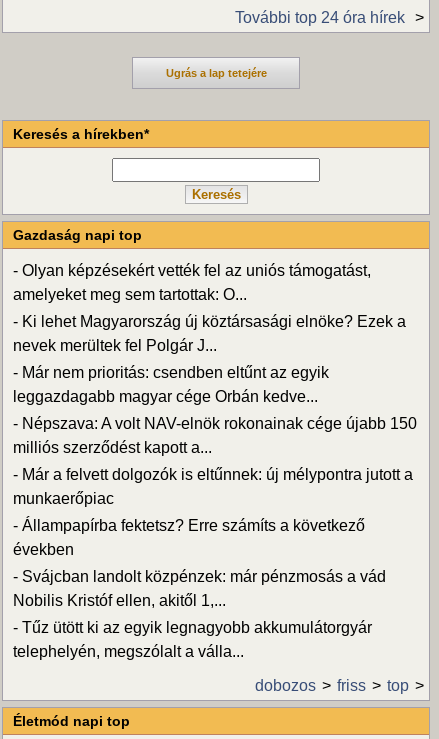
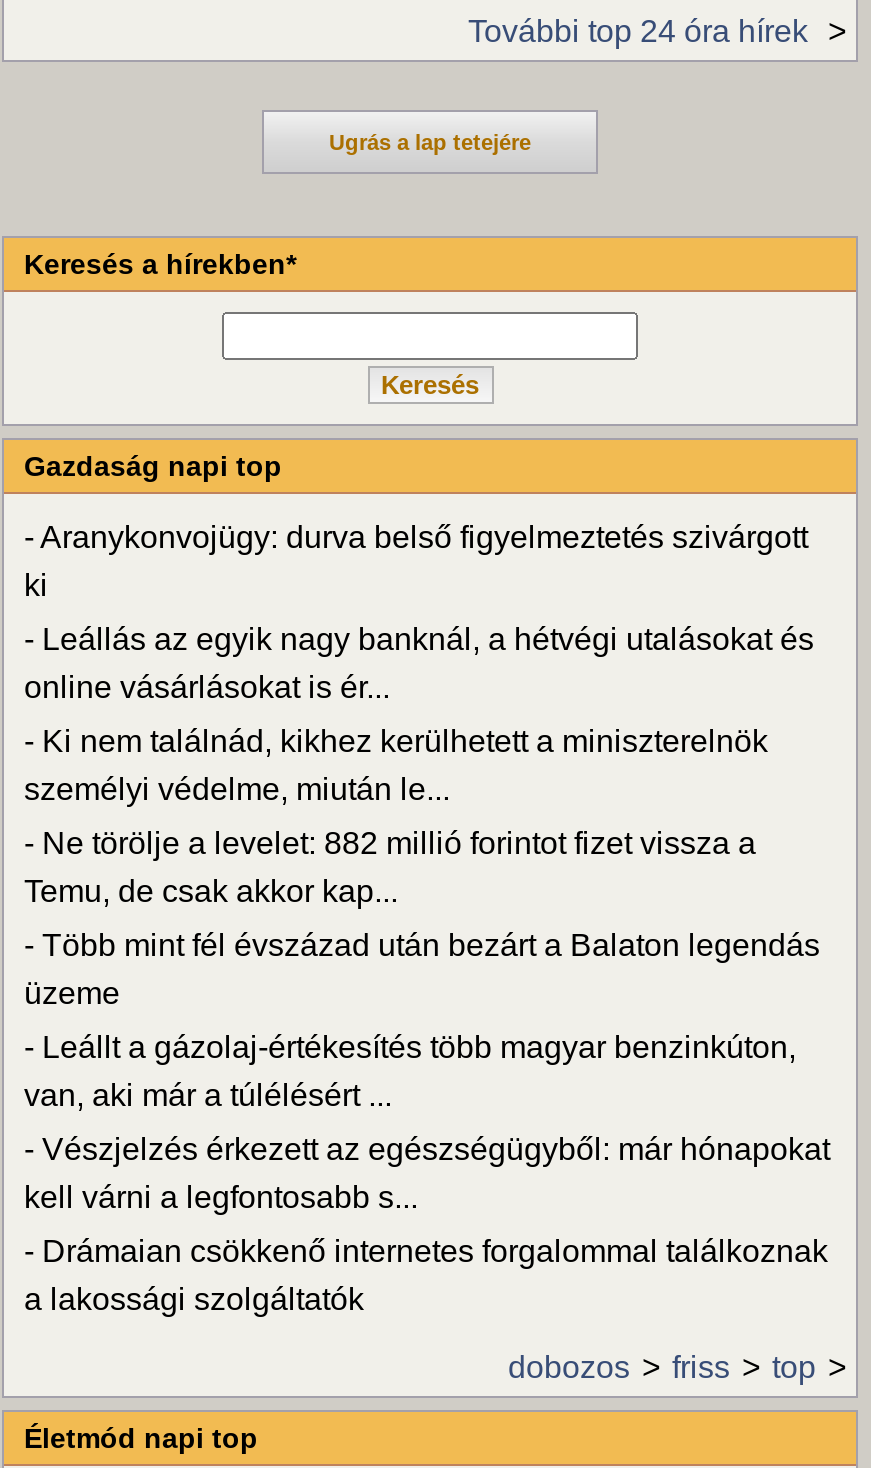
[13,262,371,303] - Olyan képzésekért vették fel az uniós támogatást, | amelyeket meg sem tartottak: O... -> [24,520,808,602] - Aranykonvojügy: durva belső figyelmeztetés szivárgott | ki
[13,313,406,354] - Ki lehet Magyarország új köztársasági elnöke? Ezek a | nevek merültek fel Polgár J... -> [24,622,814,704] - Leállás az egyik nagy banknál, a hétvégi utalásokat és | online vásárlásokat is ér...
[13,364,329,405] - Már nem prioritás: csendben eltűnt az egyik | leggazdagabb magyar cége Orbán kedve... -> [24,724,768,806] - Ki nem találnád, kikhez kerülhetett a miniszterelnök | személyi védelme, miután le...
[13,415,417,456] - Népszava: A volt NAV-elnök rokonainak cége újabb 150 | milliós szerződést kapott a... -> [24,826,756,908] - Ne törölje a levelet: 882 millió forintot fizet vissza a | Temu, de csak akkor kap...
[13,466,413,507] - Már a felvett dolgozók is eltűnnek: új mélypontra jutott a | munkaerőpiac -> [24,928,820,1010] - Több mint fél évszázad után bezárt a Balaton legendás | üzeme
[13,517,365,558] - Állampapírba fektetsz? Erre számíts a következő | években -> [24,1030,796,1112] - Leállt a gázolaj-értékesítés több magyar benzinkúton, | van, aki már a túlélésért ...
[13,568,386,609] - Svájcban landolt közpénzek: már pénzmosás a vád | Nobilis Kristóf ellen, akitől 1,... -> [24,1132,830,1214] - Vészjelzés érkezett az egészségügyből: már hónapokat | kell várni a legfontosabb s...
[13,619,372,660] - Tűz ütött ki az egyik legnagyobb akkumulátorgyár | telephelyén, megszólalt a válla... -> [24,1234,828,1316] - Drámaian csökkenő internetes forgalommal találkoznak | a lakossági szolgáltatók

